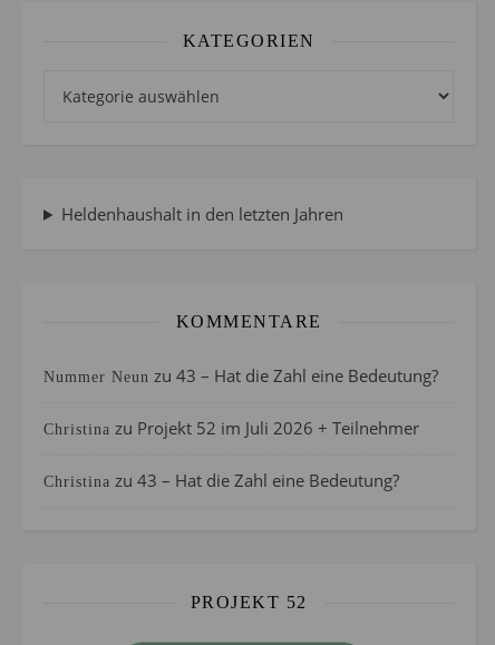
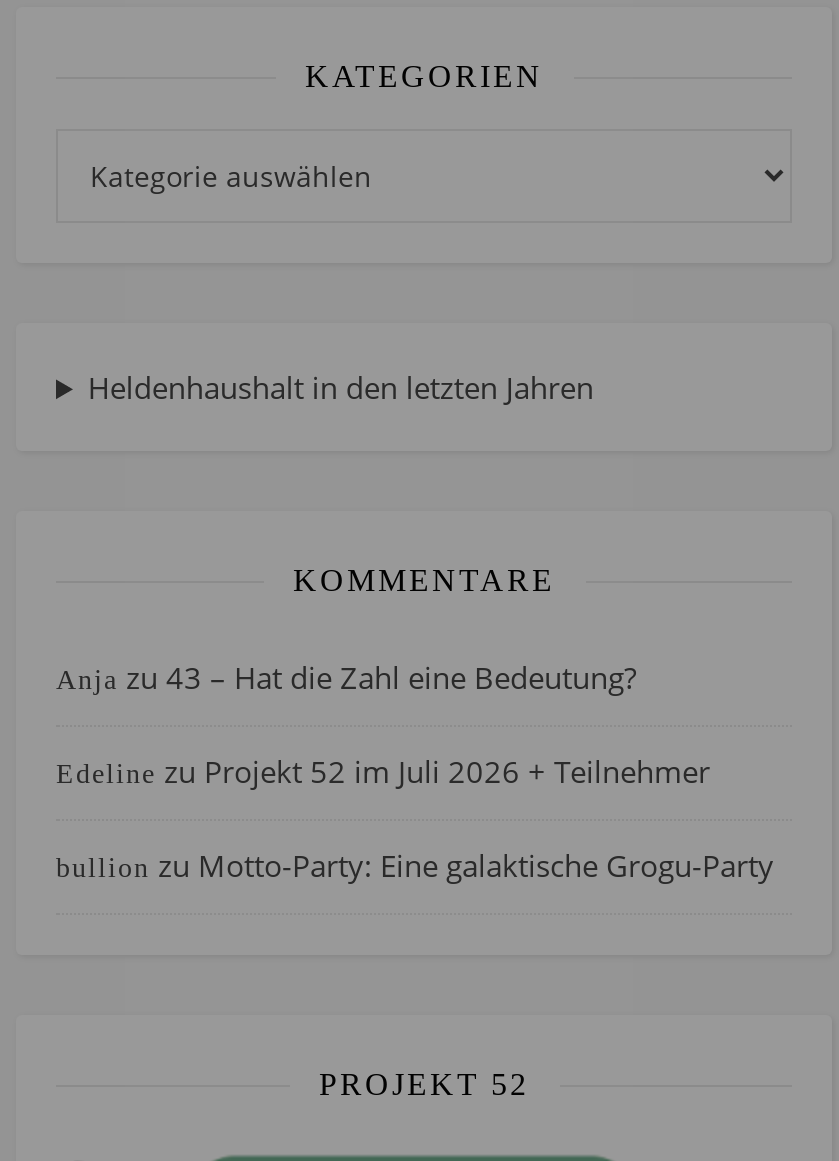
[43,364,438,387] Nummer Neun zu 43 – Hat die Zahl eine Bedeutung? -> [56,657,636,697] Anja zu 43 – Hat die Zahl eine Bedeutung?
[43,417,419,439] Christina zu Projekt 52 im Juli 2026 + Teilnehmer -> [56,751,710,791] Edeline zu Projekt 52 im Juli 2026 + Teilnehmer
[43,469,399,491] Christina zu 43 – Hat die Zahl eine Bedeutung? -> [56,845,774,885] bullion zu Motto-Party: Eine galaktische Grogu-Party

